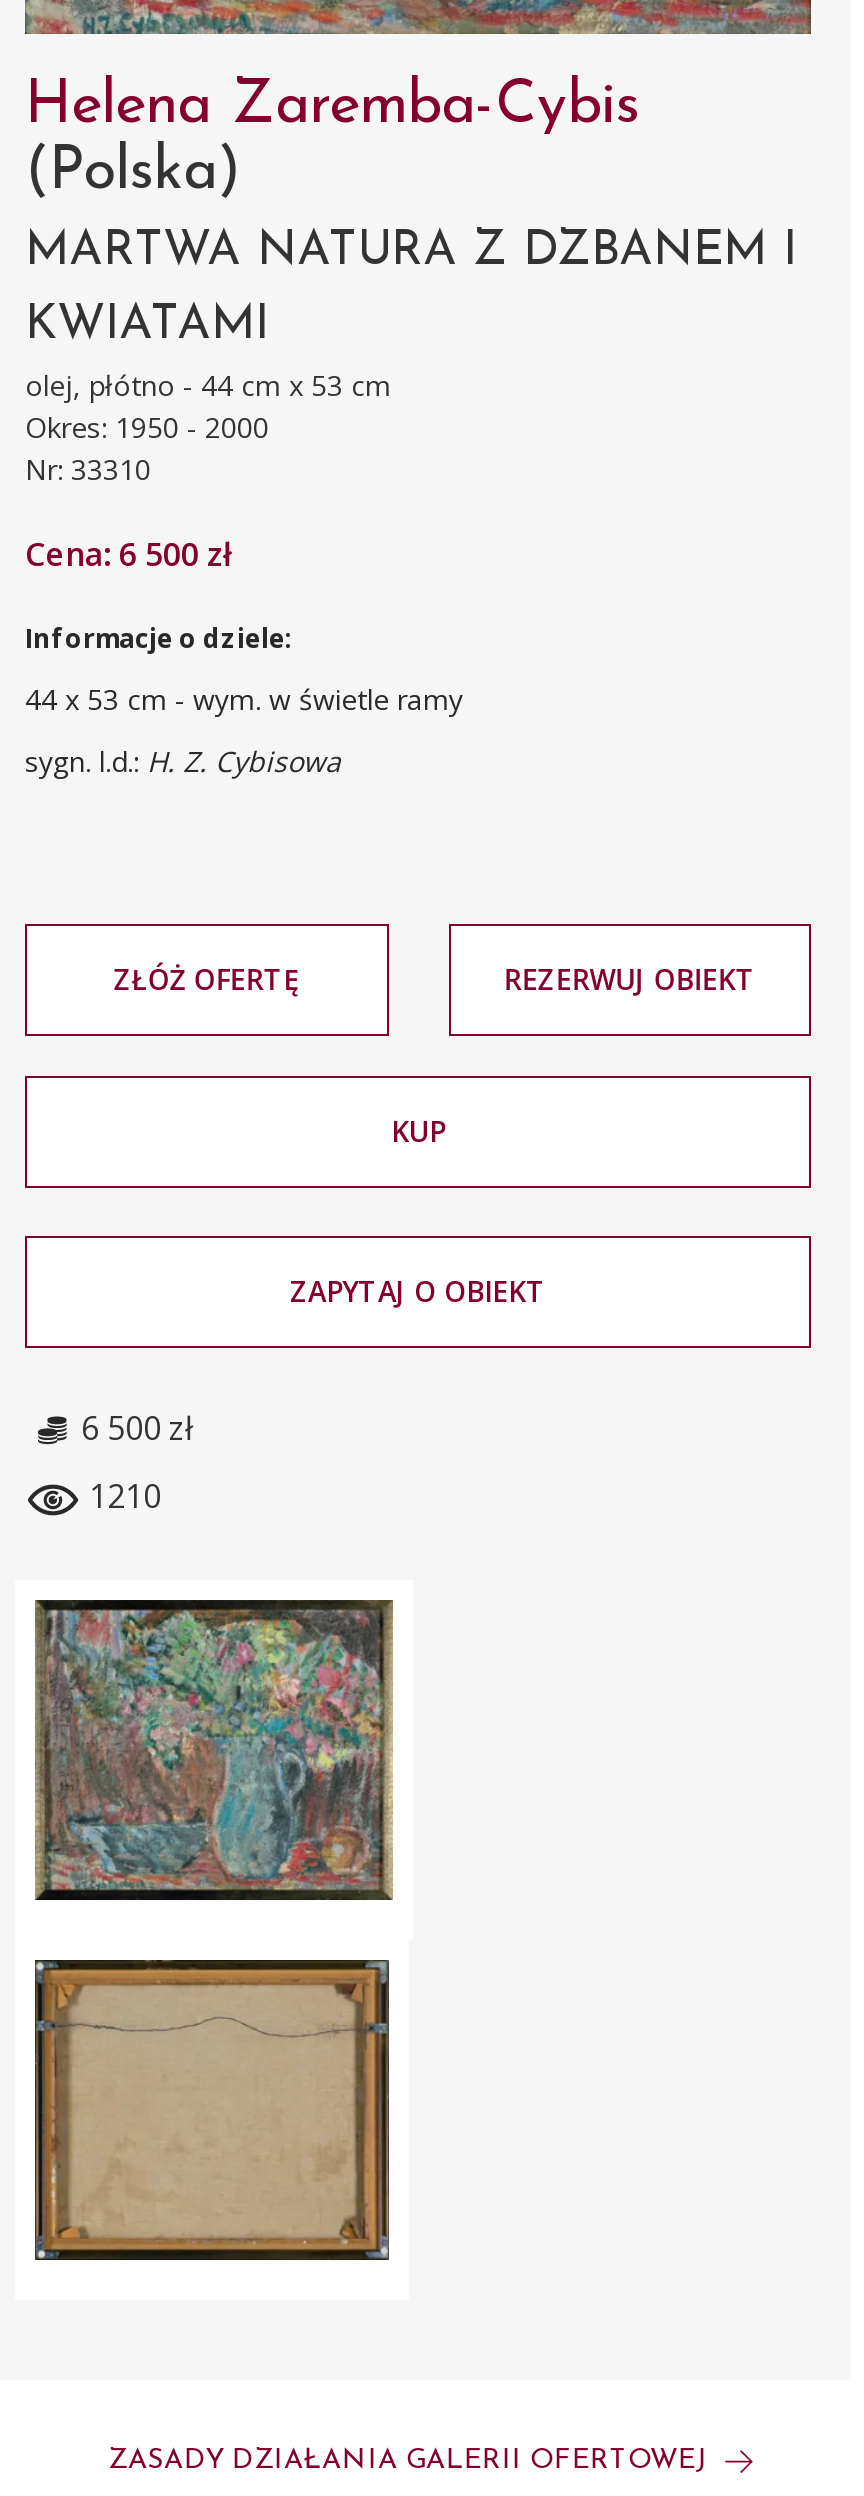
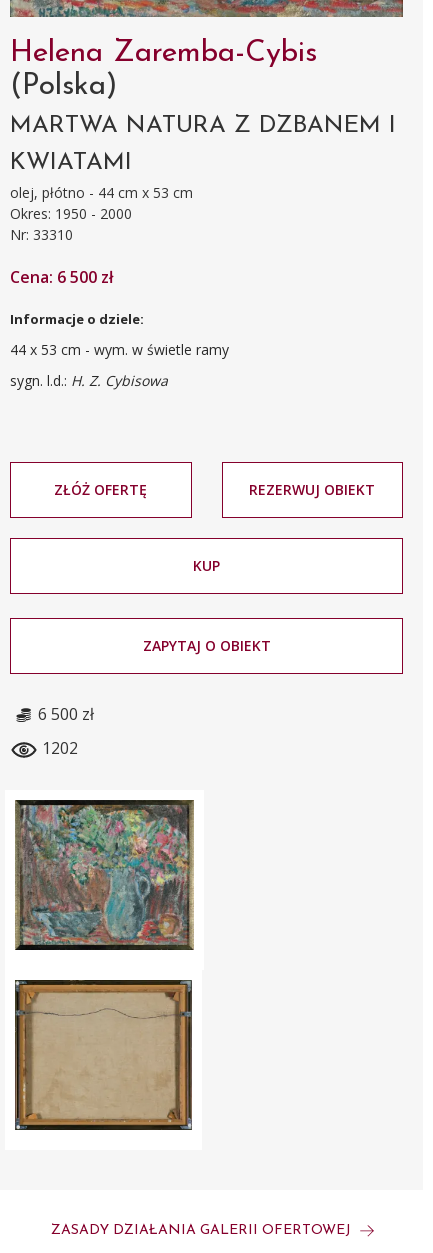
[81,1473,161,1517] 1210 -> [38,736,78,758] 1202

